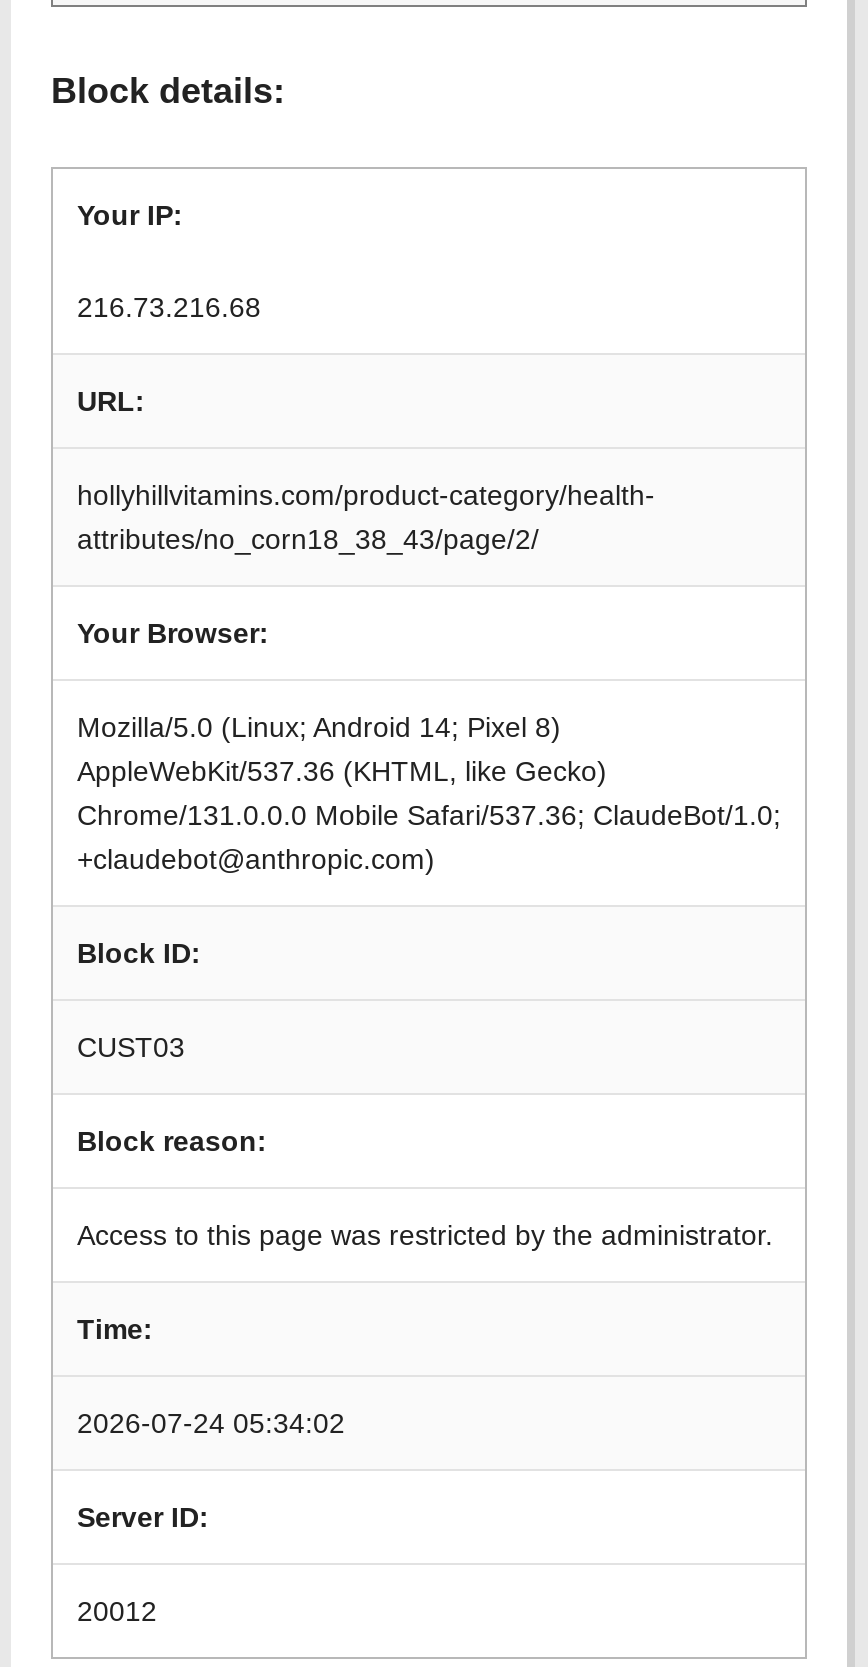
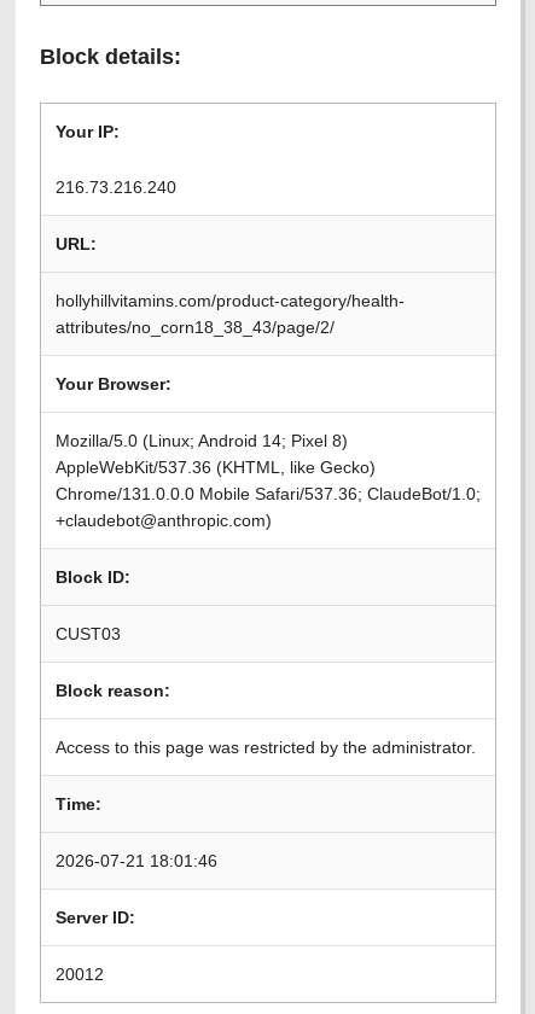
[77,291,261,323] 216.73.216.68 -> [56,177,176,197] 216.73.216.240
[77,1407,345,1439] 2026-07-24 05:34:02 -> [56,851,217,870] 2026-07-21 18:01:46

